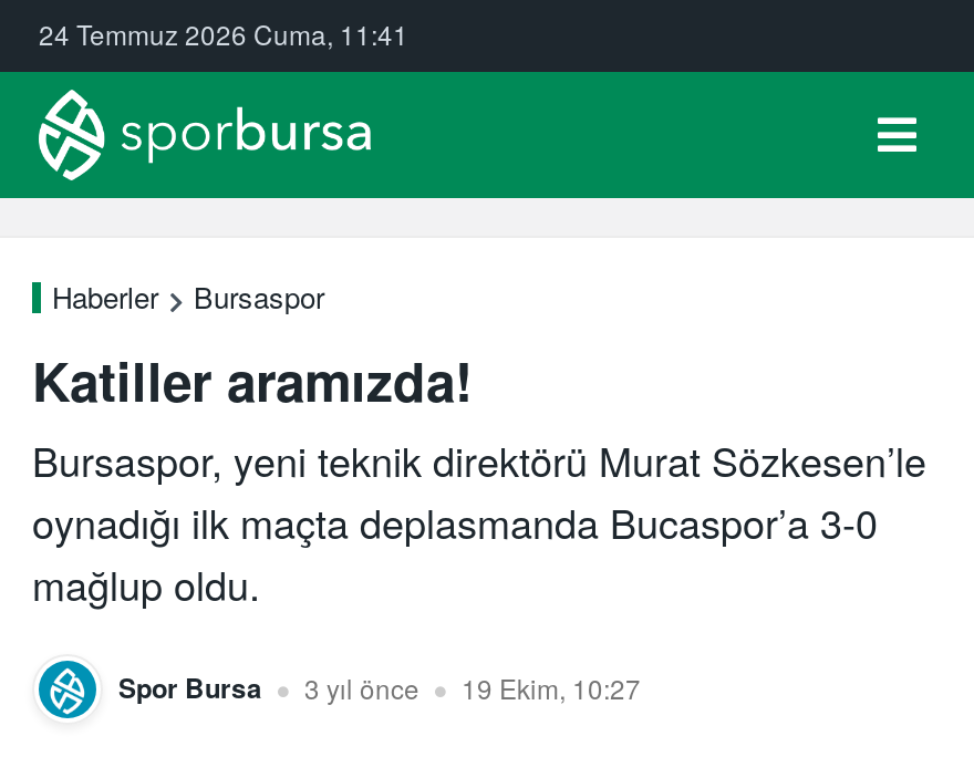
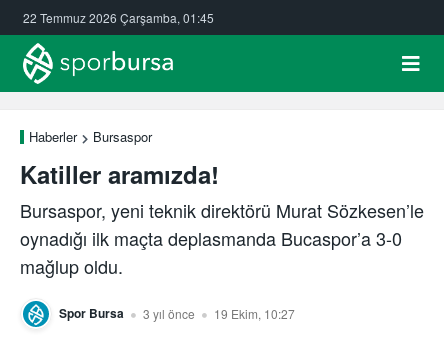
[39,14,408,52] 24 Temmuz 2026 Cuma, 11:41 -> [23,9,214,26] 22 Temmuz 2026 Çarşamba, 01:45

